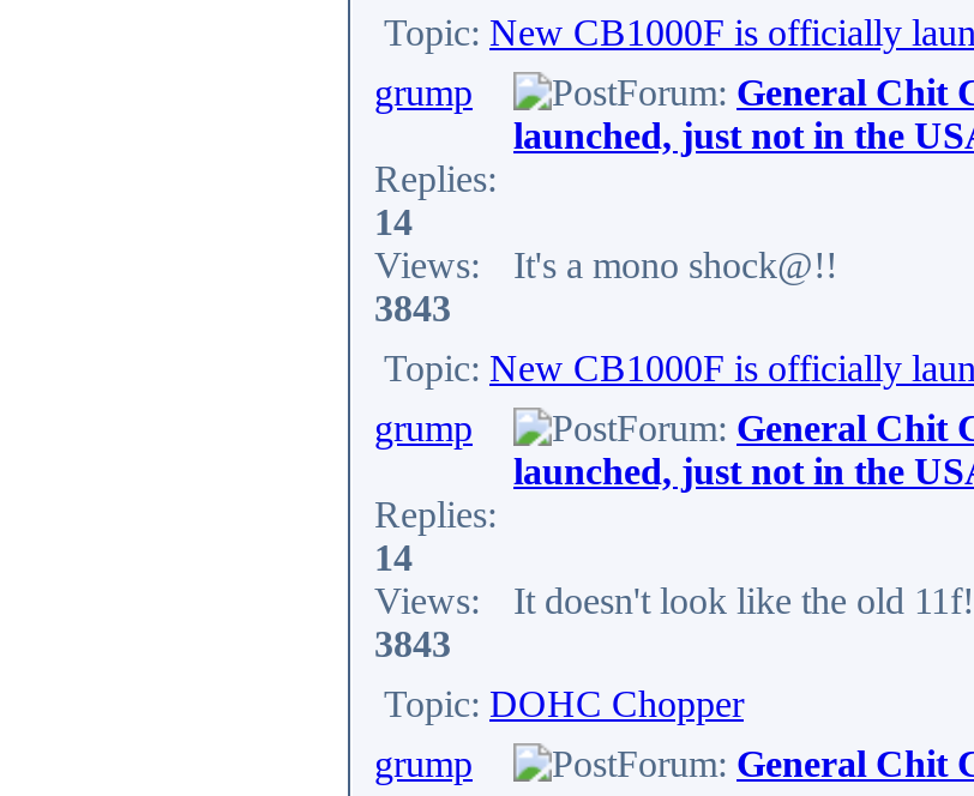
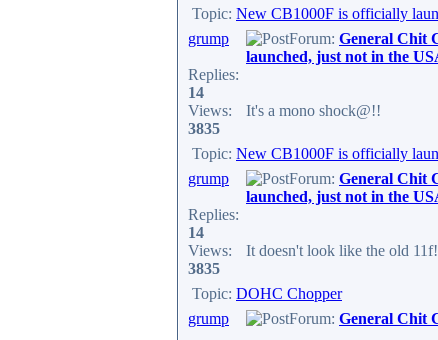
[374,288,451,328] 3843 -> [188,120,220,137] 3835
[374,623,451,664] 3843 -> [188,260,220,277] 3835

